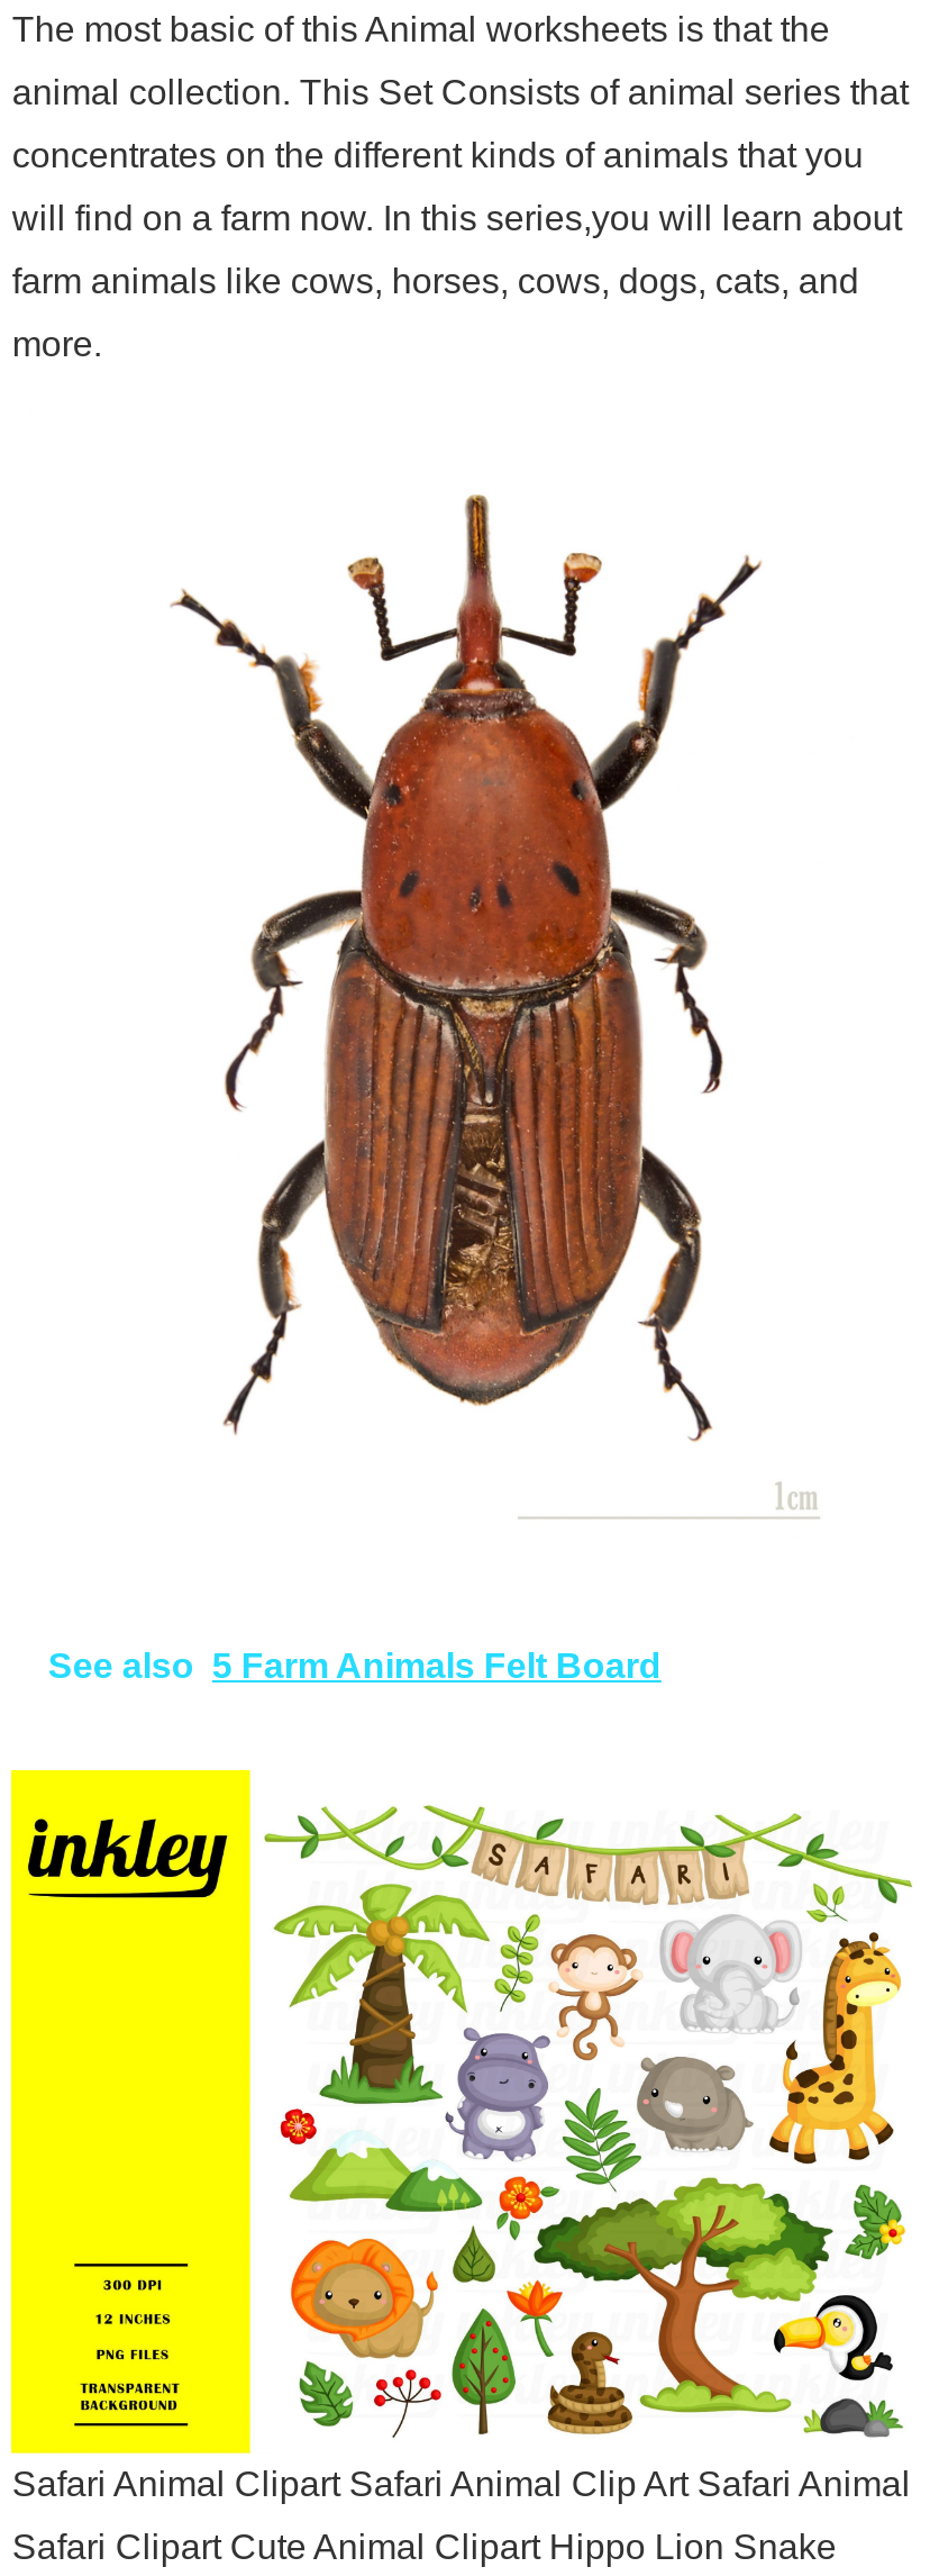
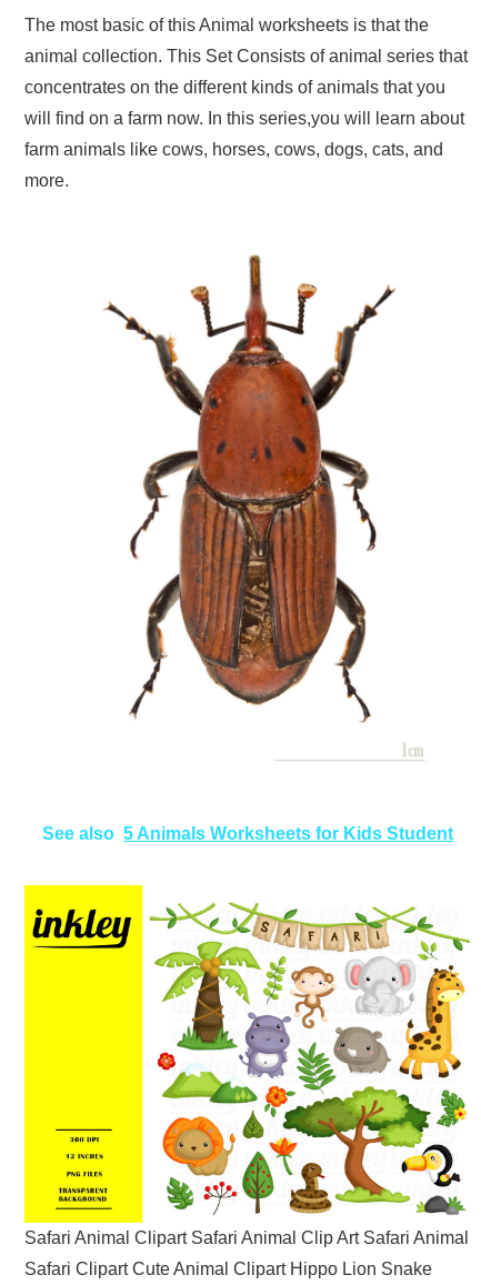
[48,1647,661,1685] See also 5 Farm Animals Felt Board -> [43,824,454,843] See also 5 Animals Worksheets for Kids Student

